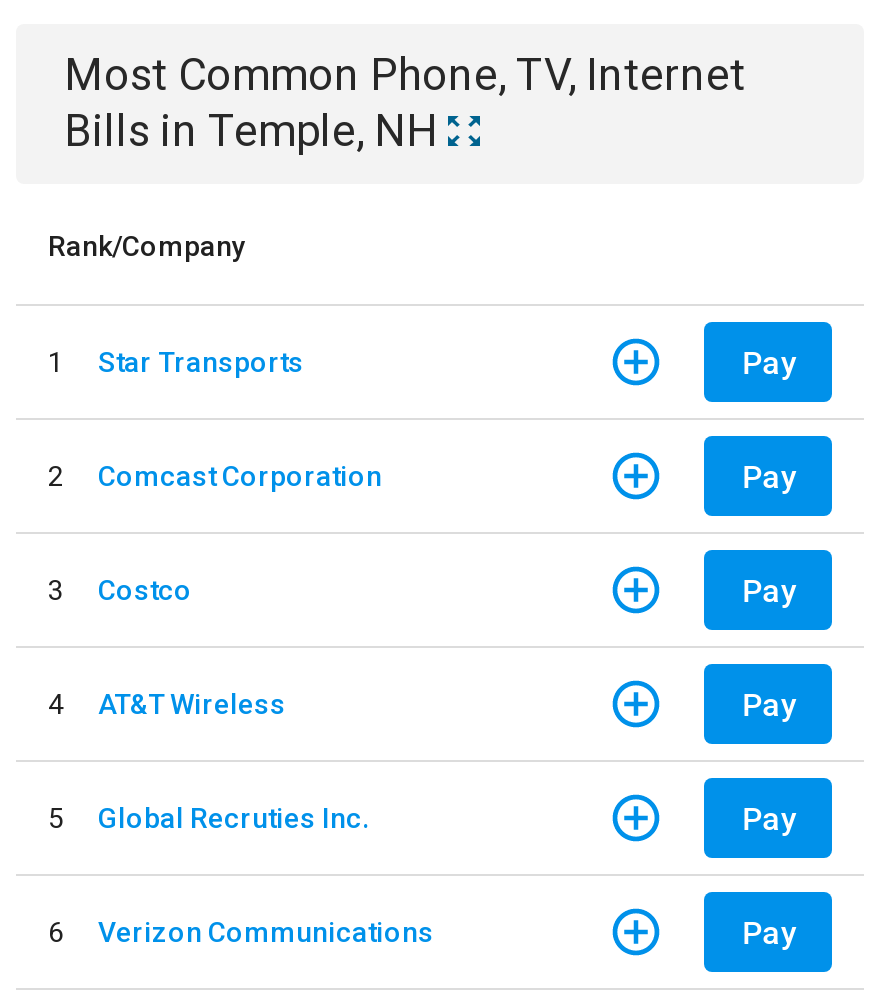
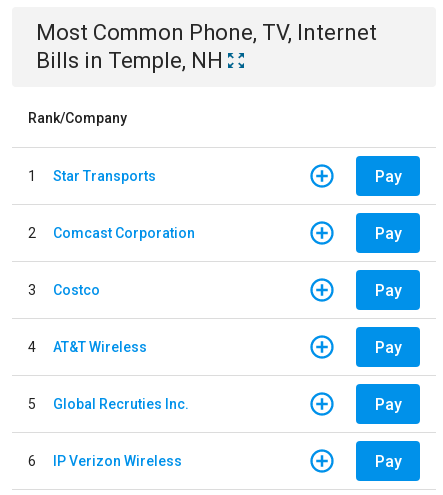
[98,915,434,947] Verizon Communications -> [53,452,182,468] IP Verizon Wireless

